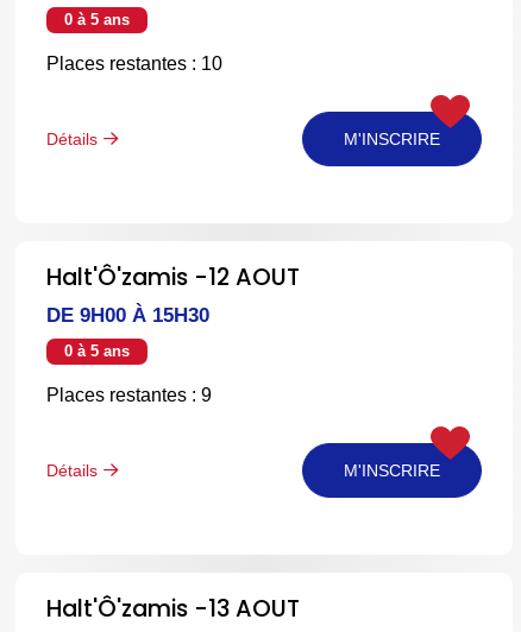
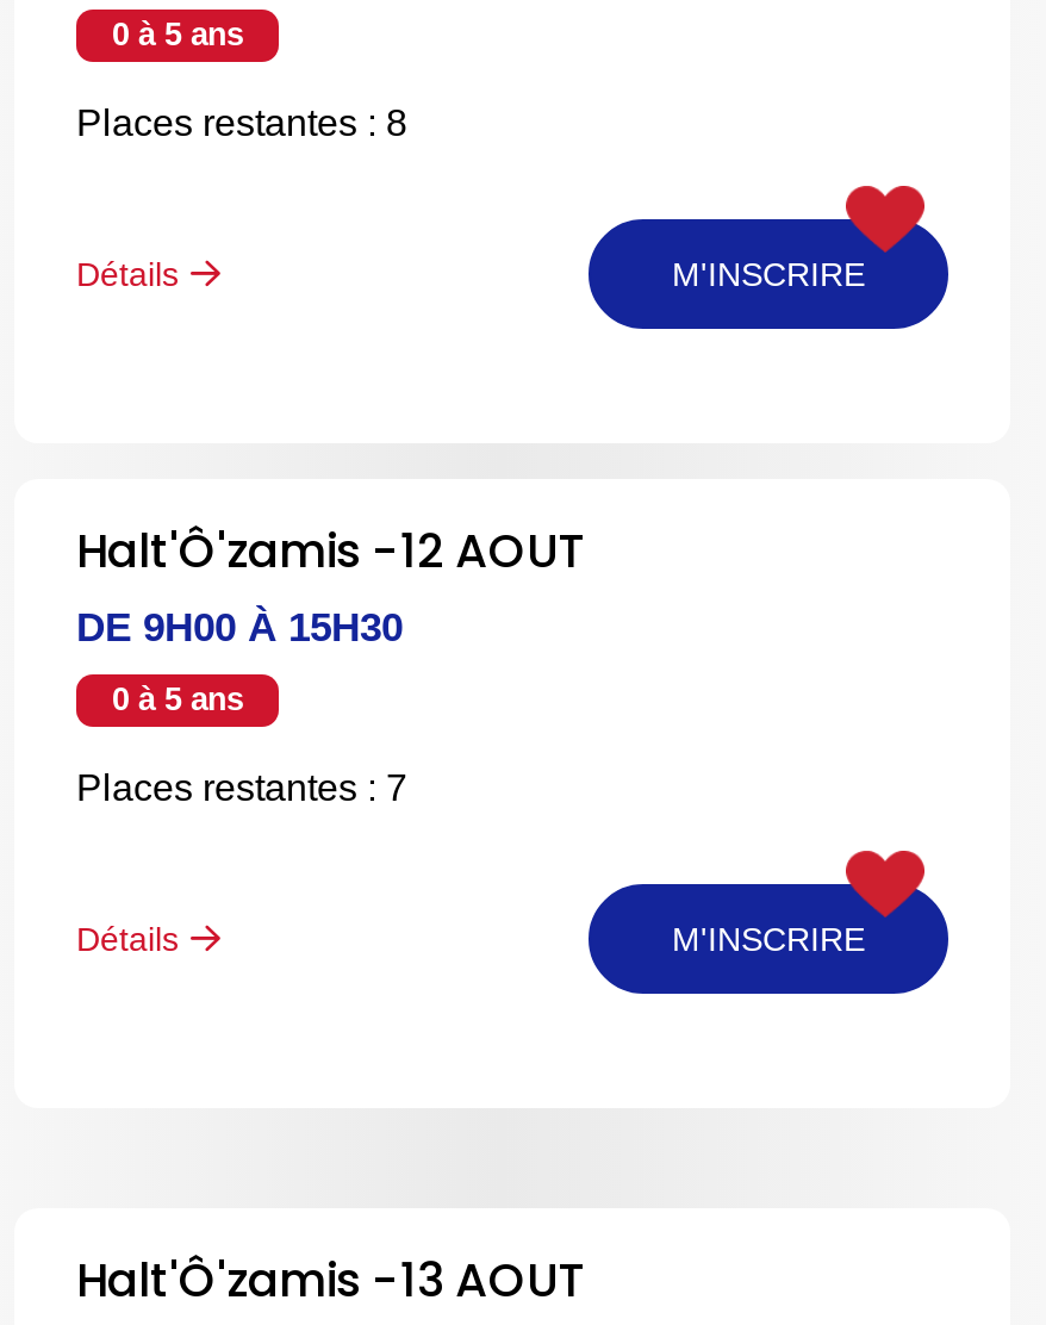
[46,53,222,73] Places restantes : 10 -> [76,102,407,143] Places restantes : 8
[46,385,212,405] Places restantes : 9 -> [76,767,407,807] Places restantes : 7

